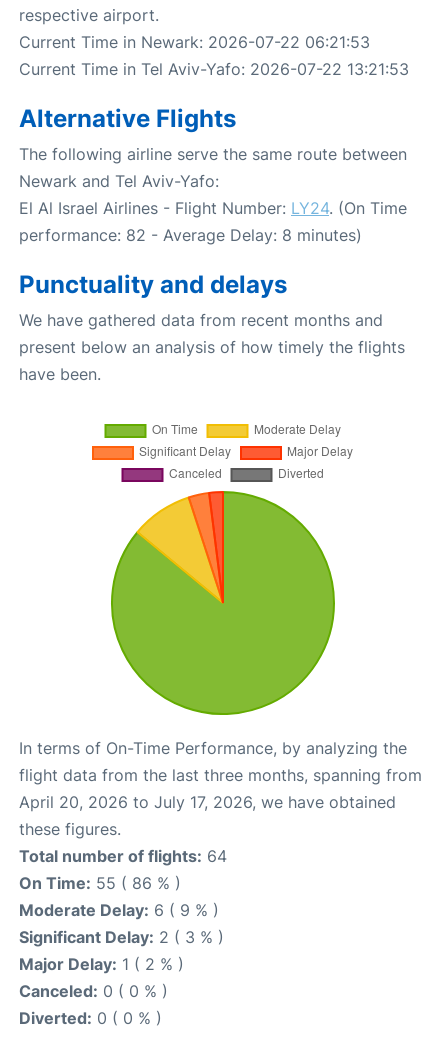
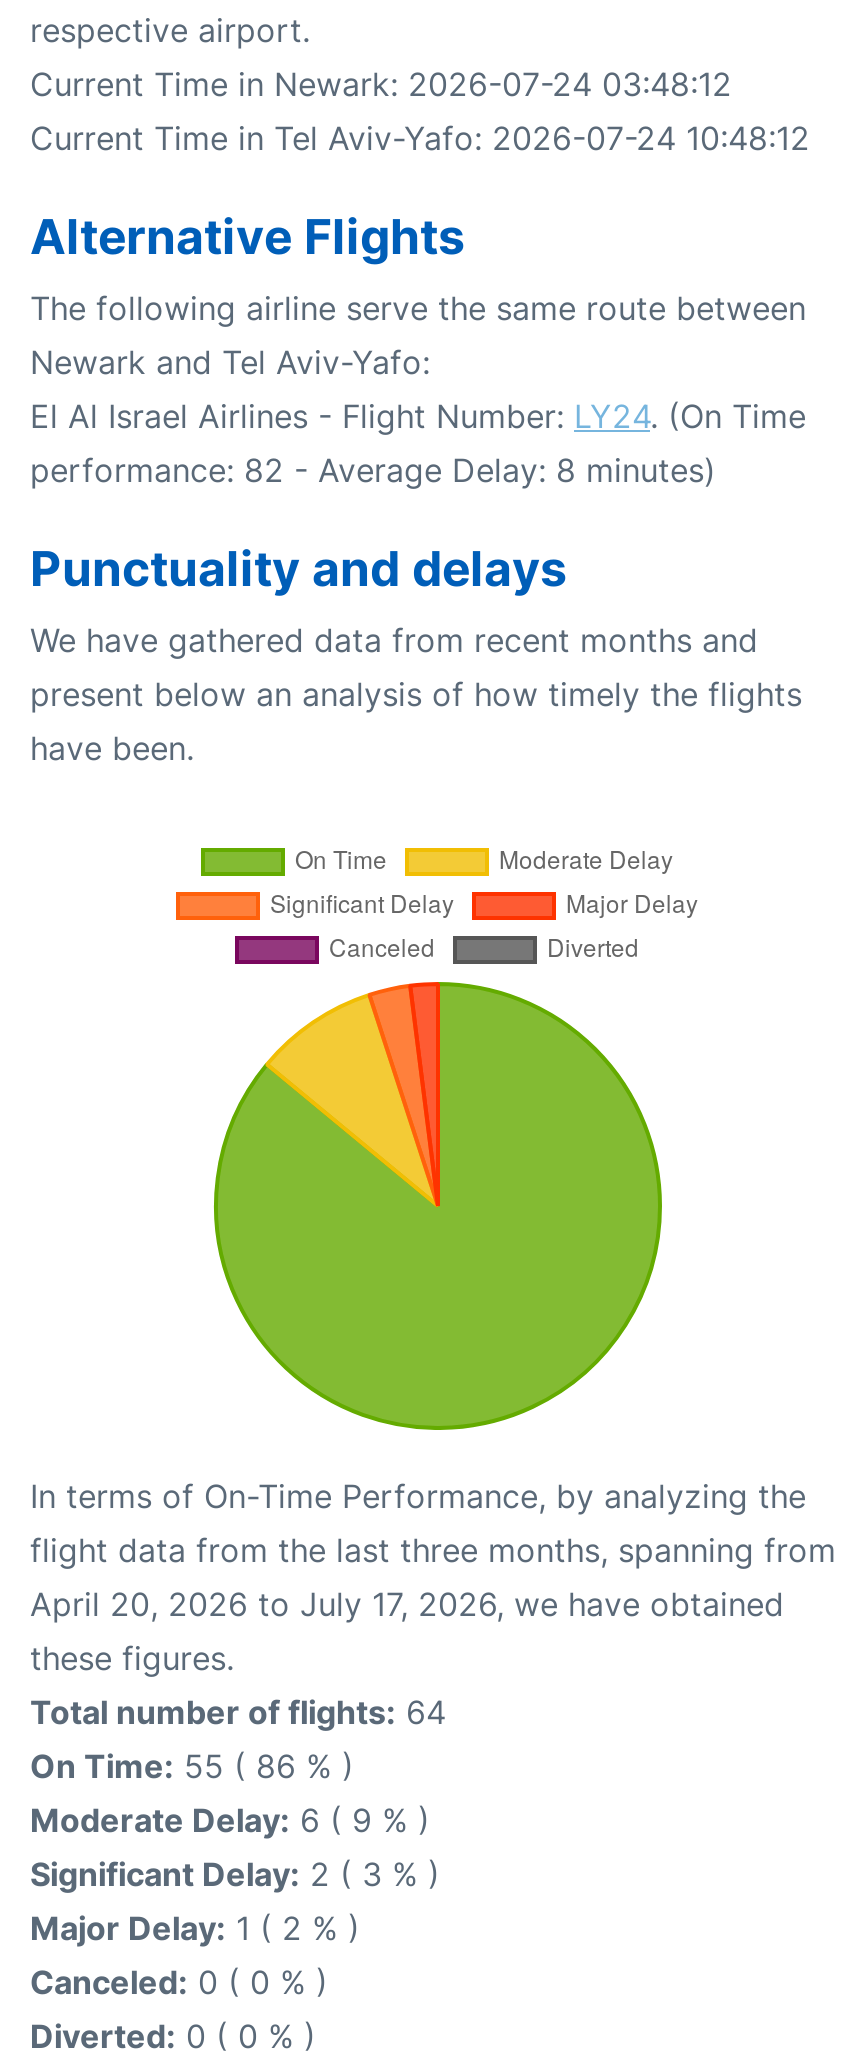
[19,32,370,52] Current Time in Newark: 2026-07-22 06:21:53 -> [30,64,732,104] Current Time in Newark: 2026-07-24 03:48:12
[19,59,409,79] Current Time in Tel Aviv-Yafo: 2026-07-22 13:21:53 -> [30,118,810,158] Current Time in Tel Aviv-Yafo: 2026-07-24 10:48:12

